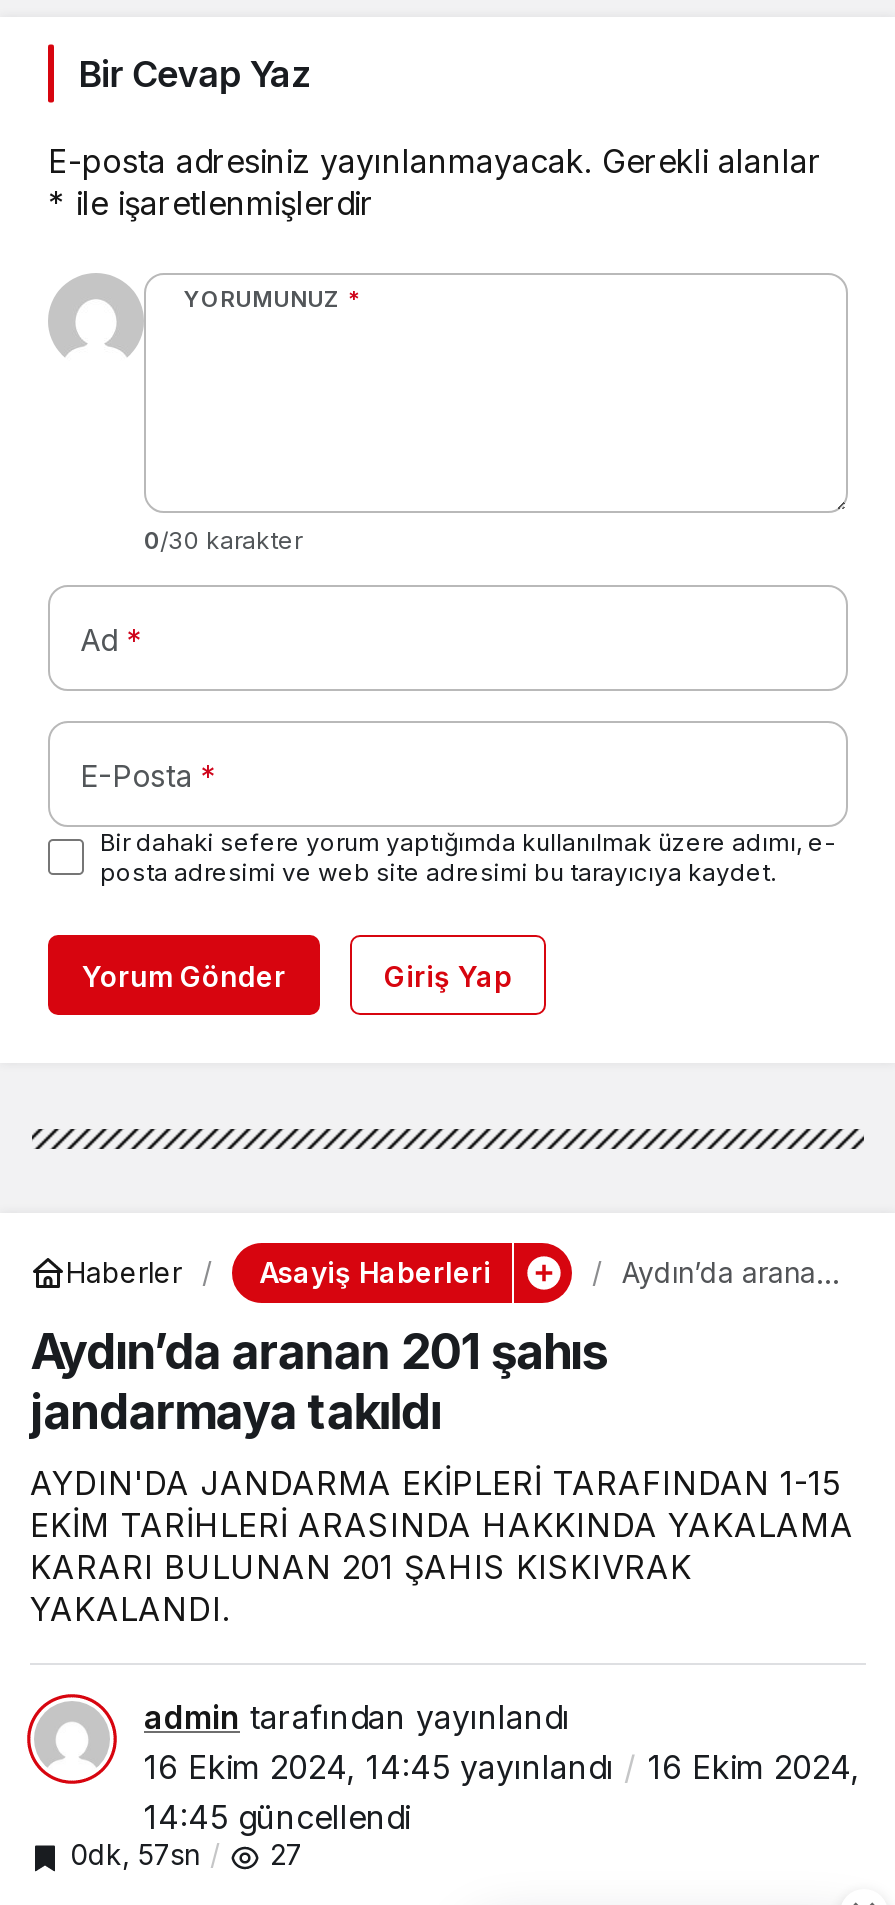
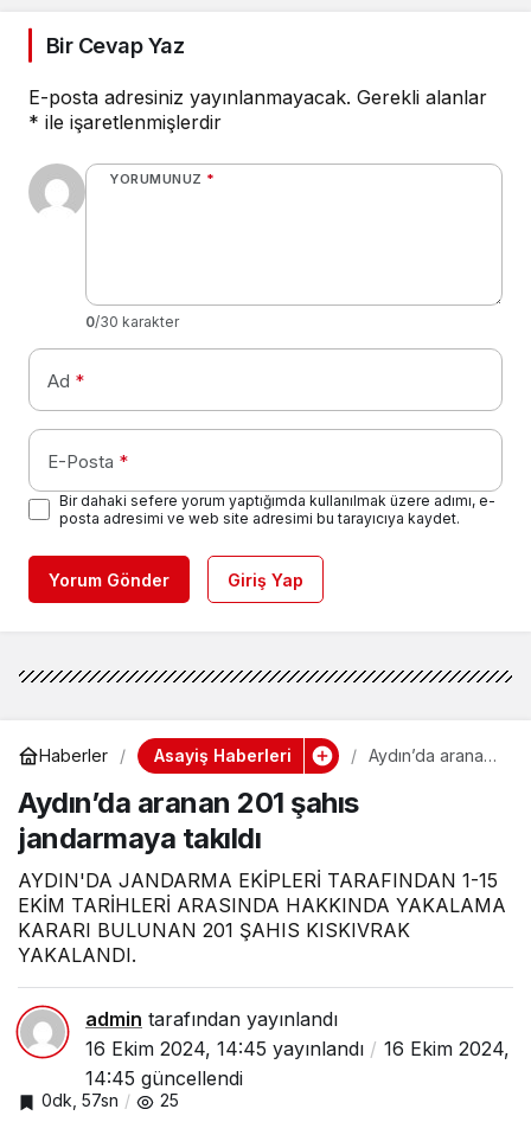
[270,1837,304,1871] 27 -> [160,1090,179,1110] 25

